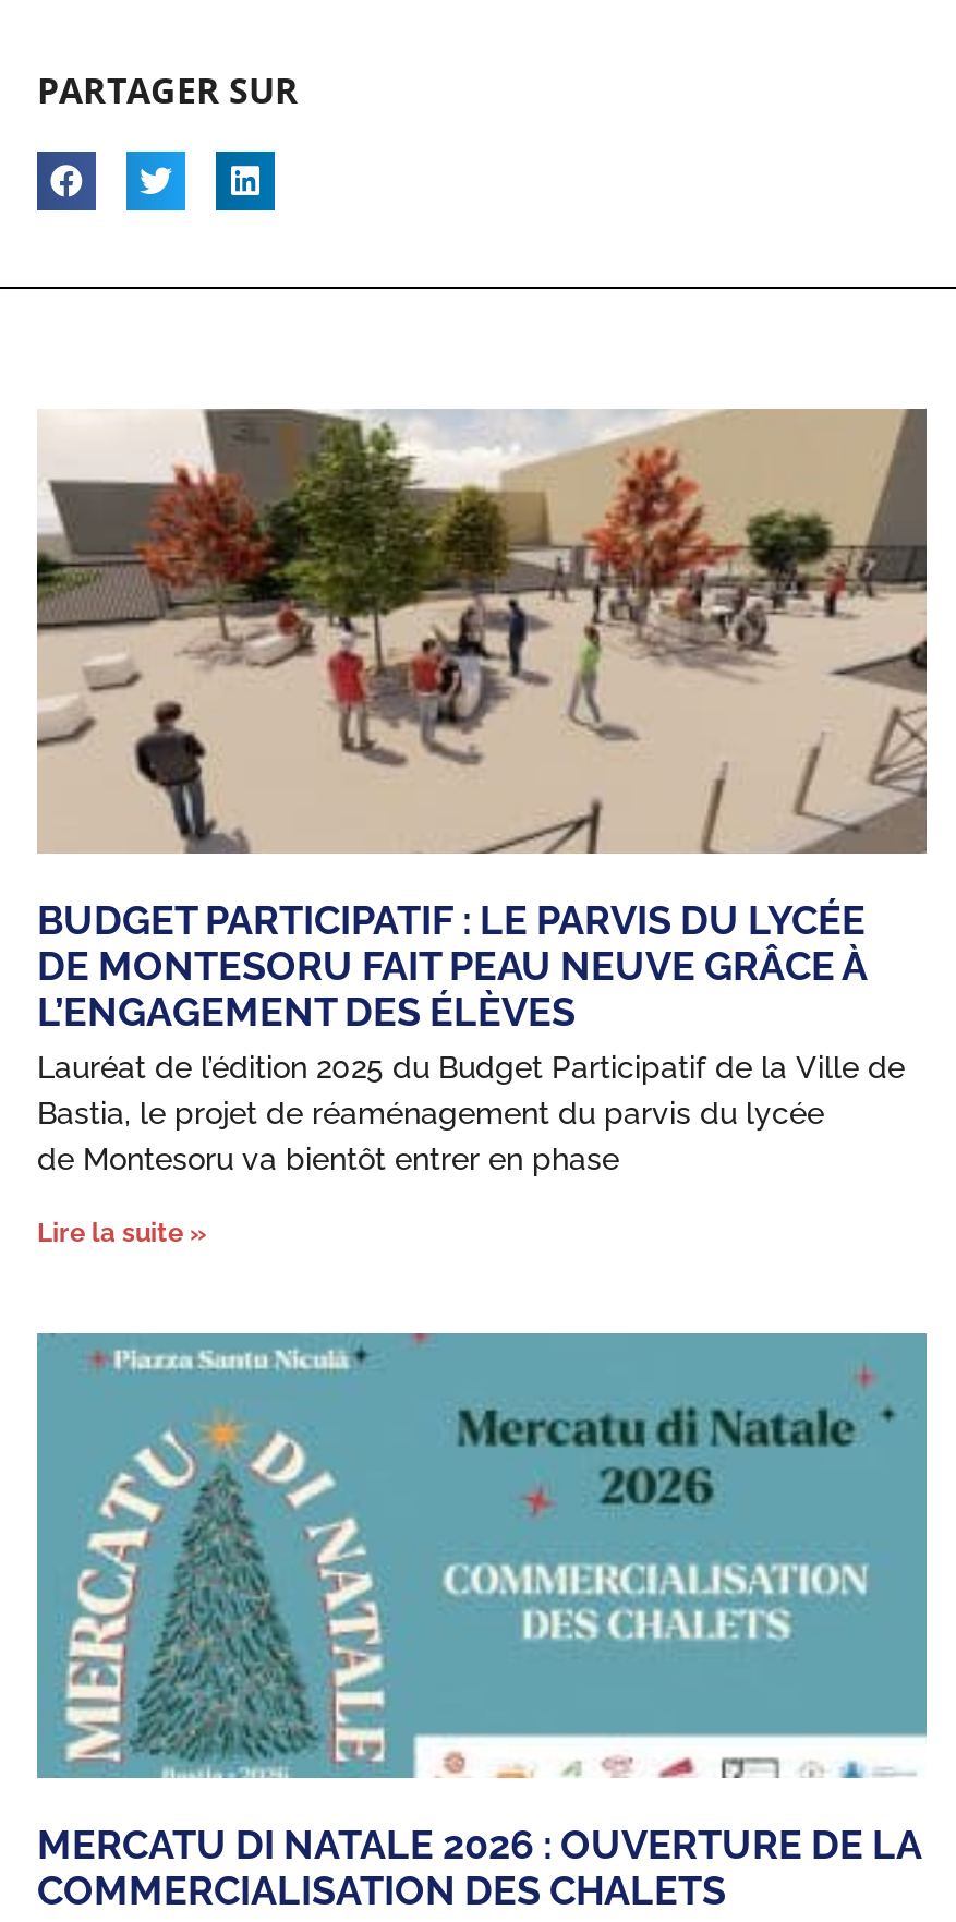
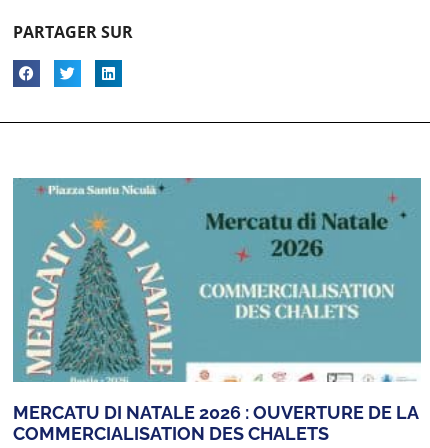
[35,407,929,1248] [image] | BUDGET PARTICIPATIF : LE PARVIS DU LYCÉE | DE MONTESORU FAIT PEAU NEUVE GRÂCE À | L’ENGAGEMENT DES ÉLÈVES | Lauréat de l’édition 2025 du Budget Participatif de la Ville de | Bastia, le projet de réaménagement du parvis du lycée | de Montesoru va bientôt entrer en phase | Lire la suite » -> none

